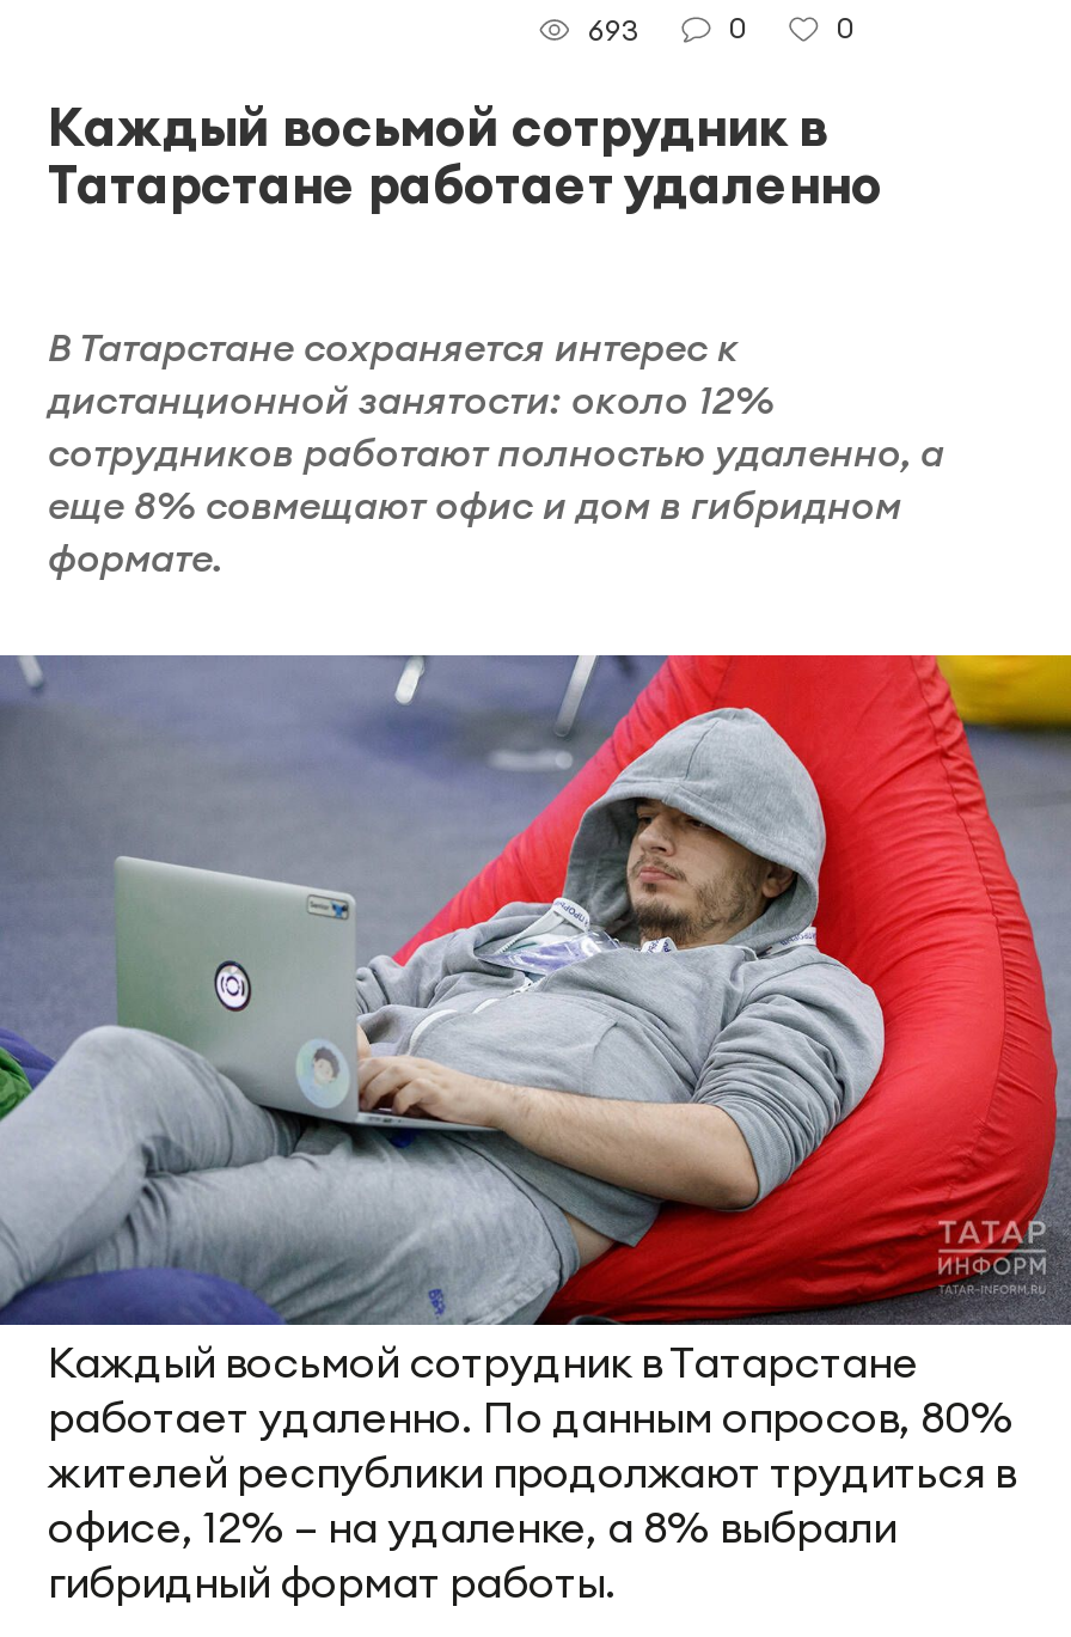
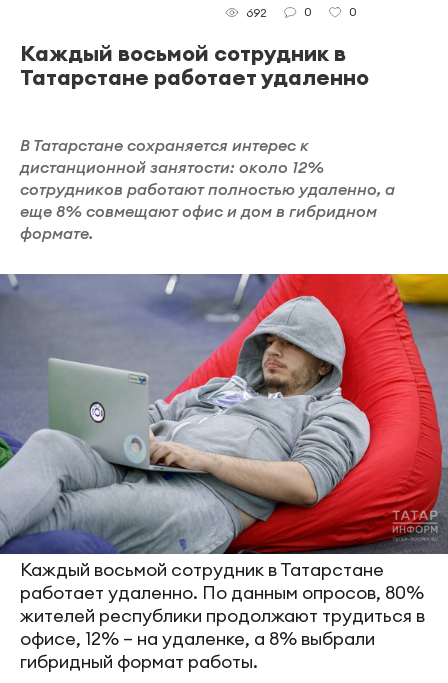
[588,12,641,48] 693 -> [246,5,267,20] 692

